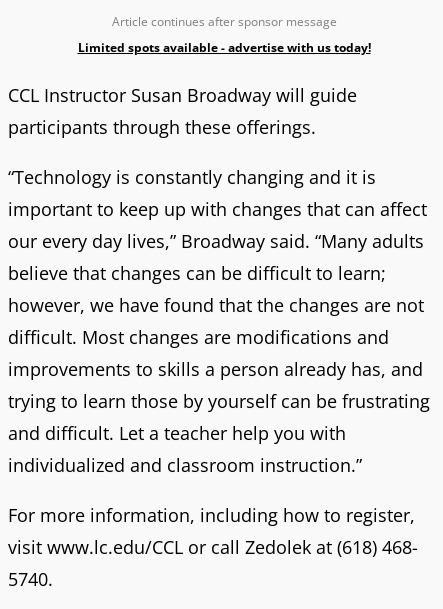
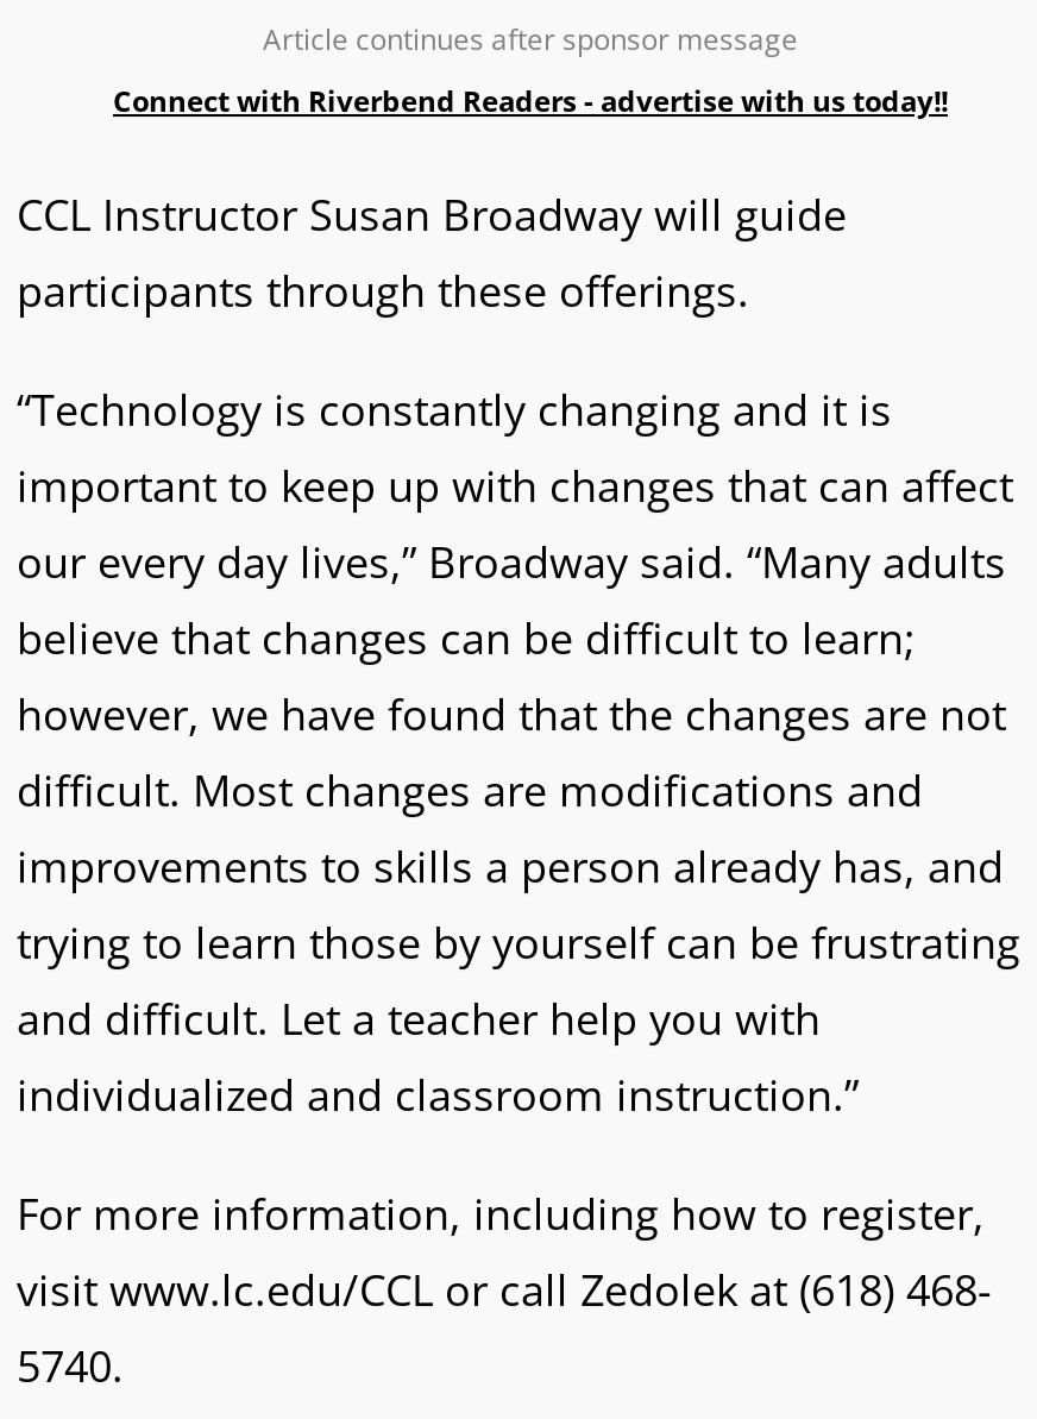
[77,39,370,56] Limited spots available - advertise with us today! -> [113,82,948,122] Connect with Riverbend Readers - advertise with us today!!

